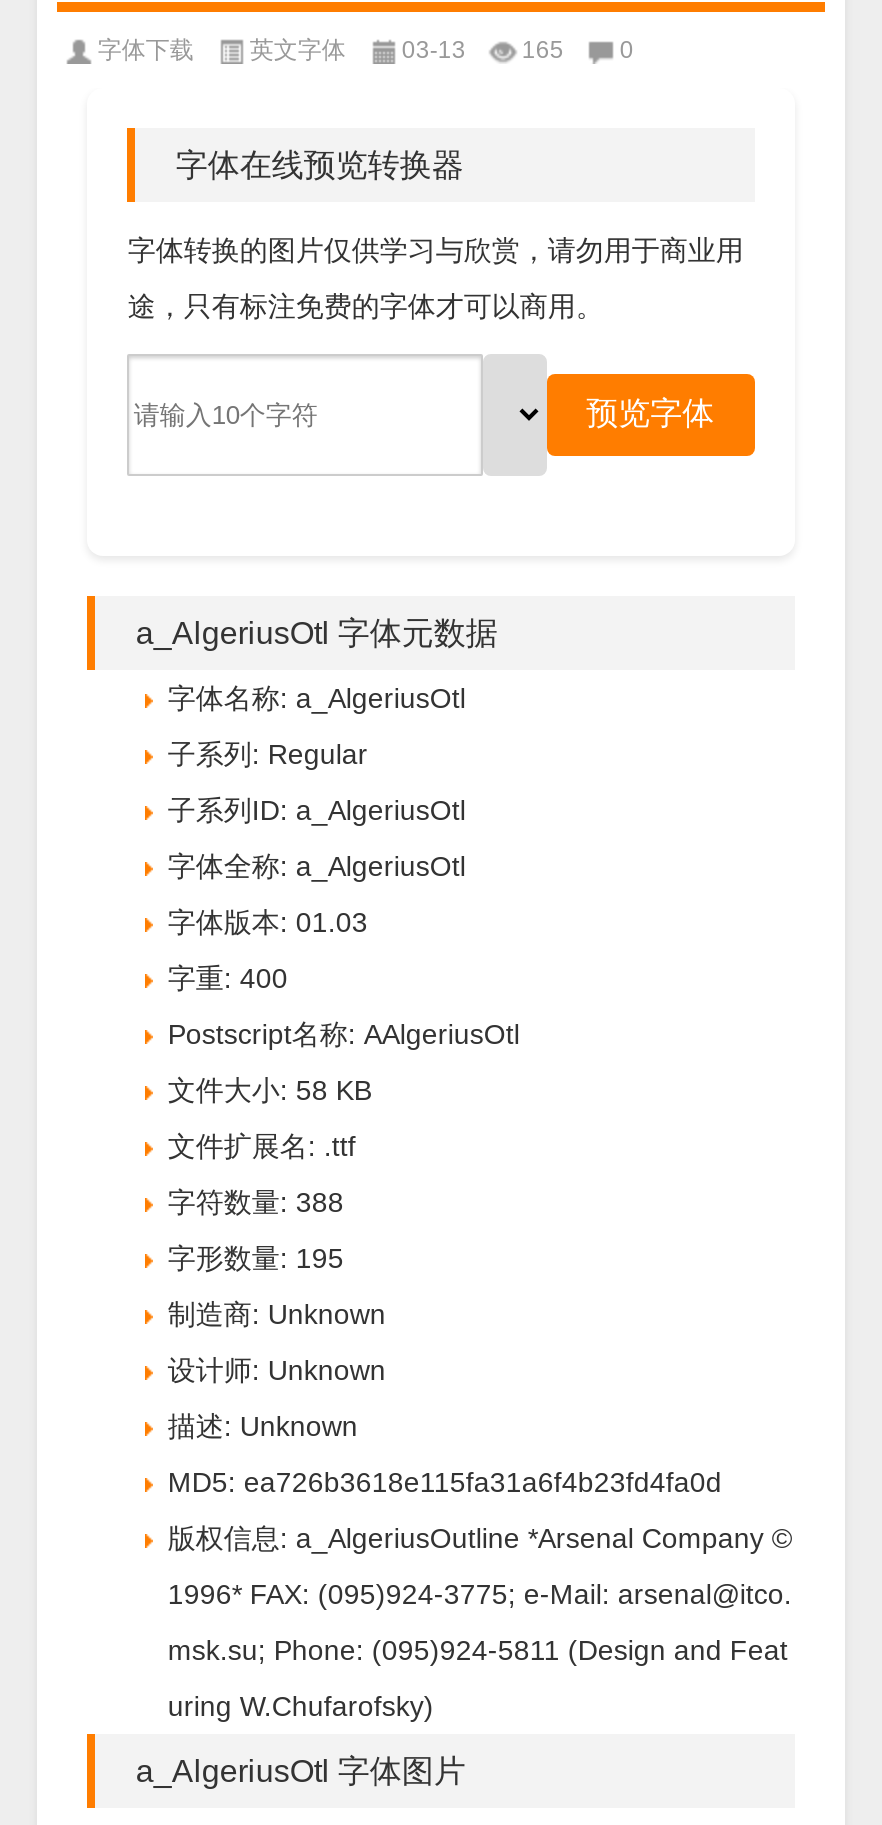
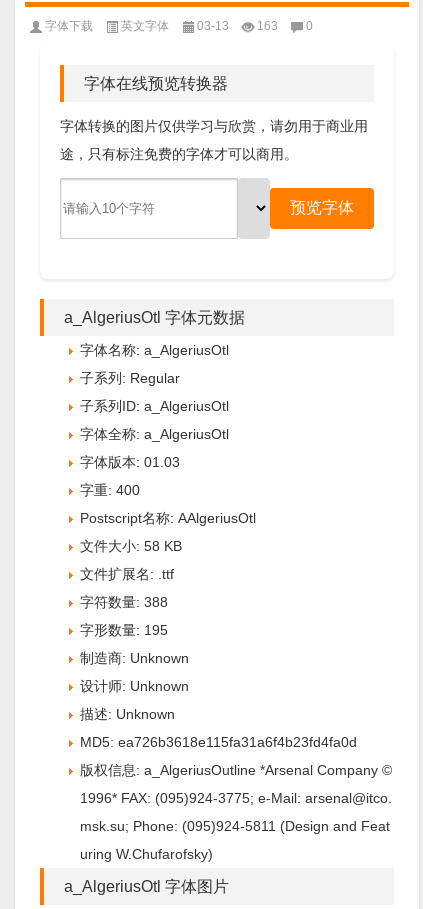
[98,35,634,63] 字体下载 英文字体 03-13 165 0 -> [45,18,313,32] 字体下载 英文字体 03-13 163 0

